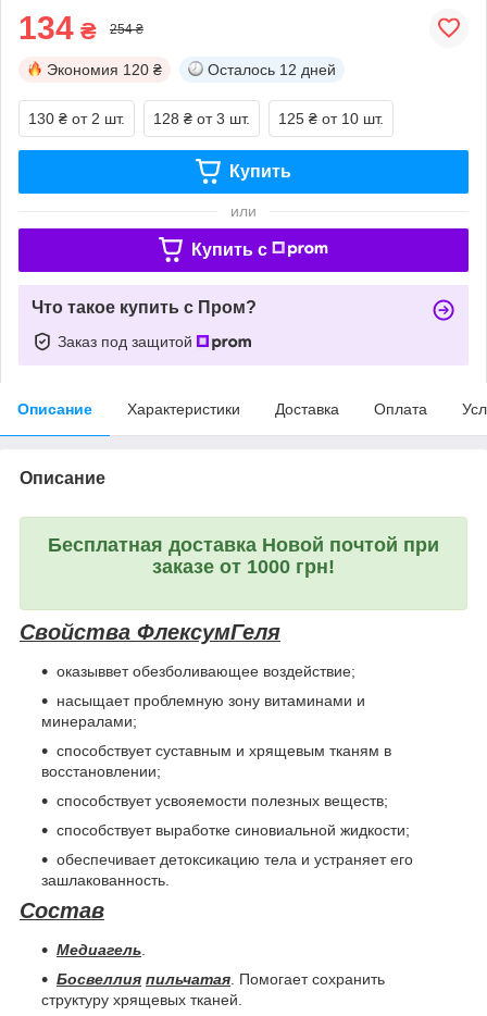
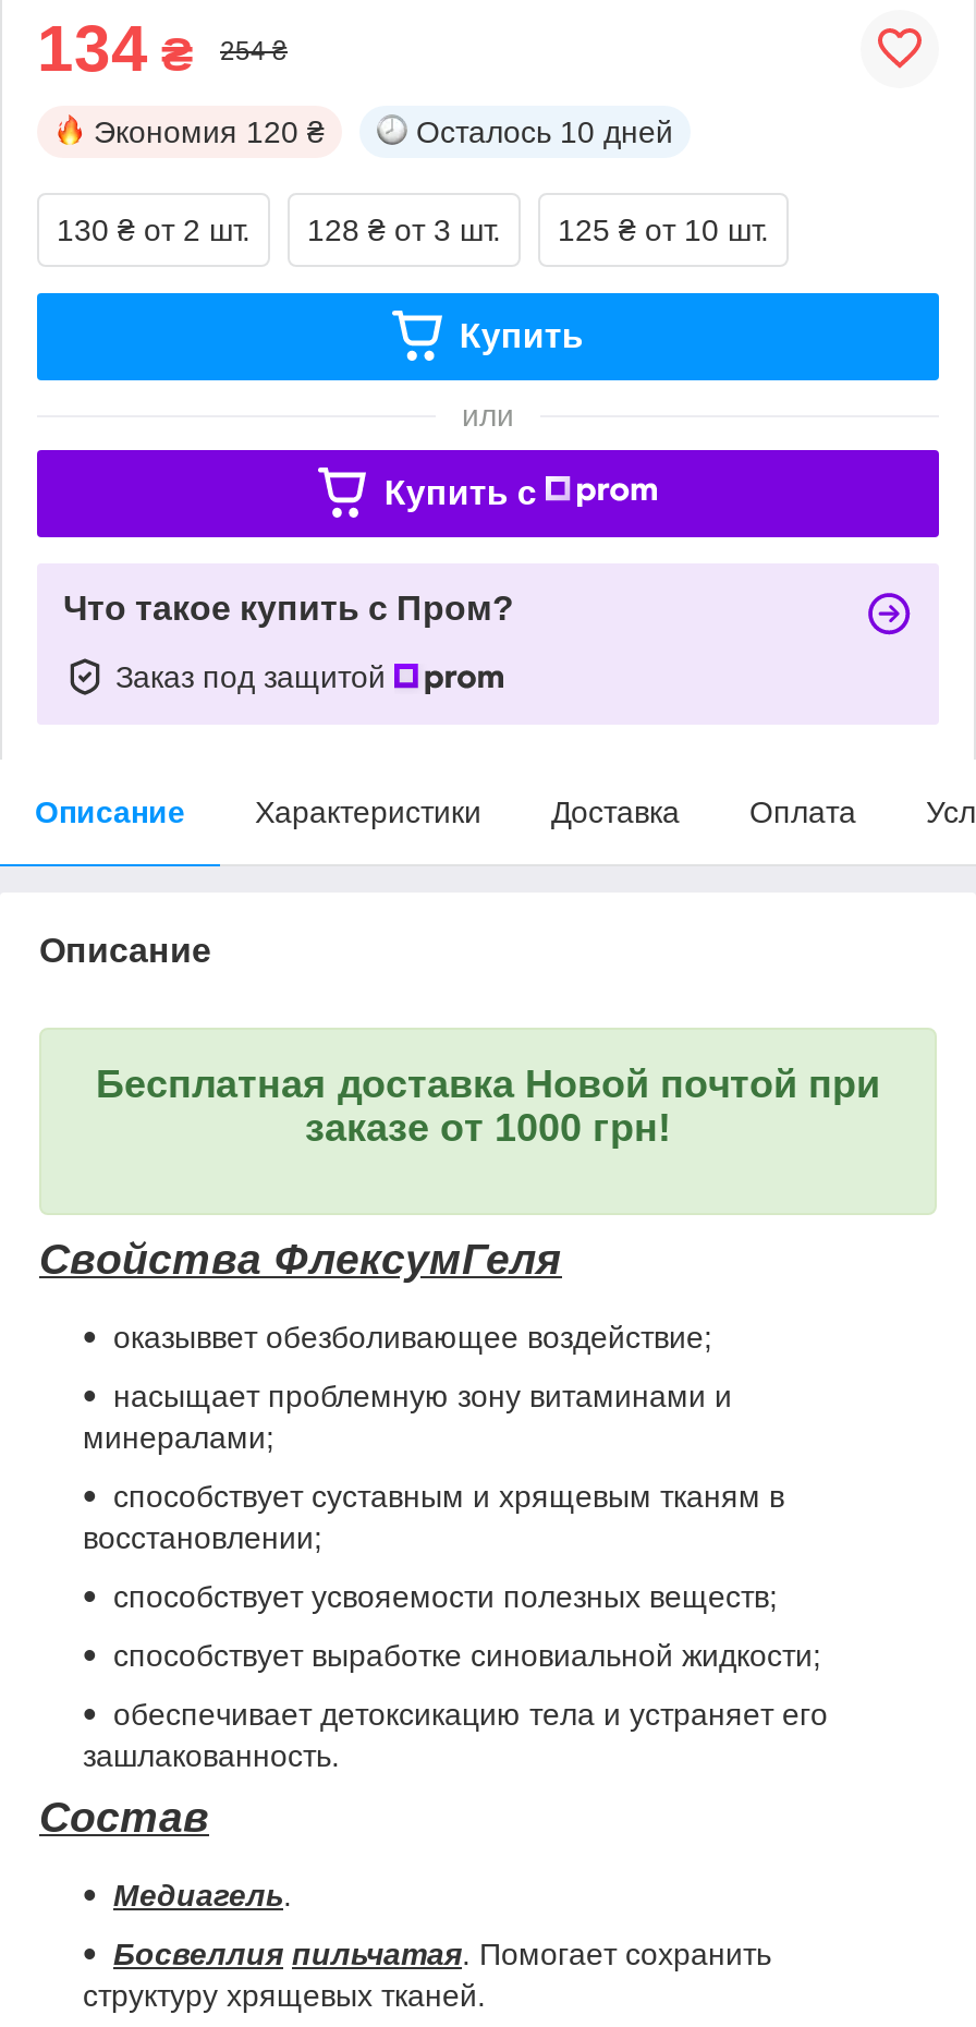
[208,61,336,78] Осталось 12 дней -> [416,114,673,149] Осталось 10 дней

